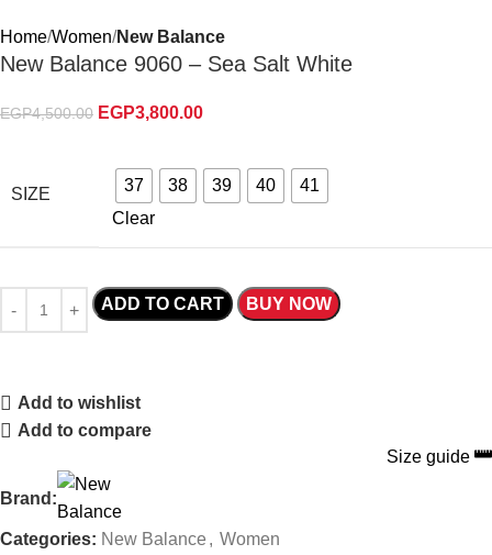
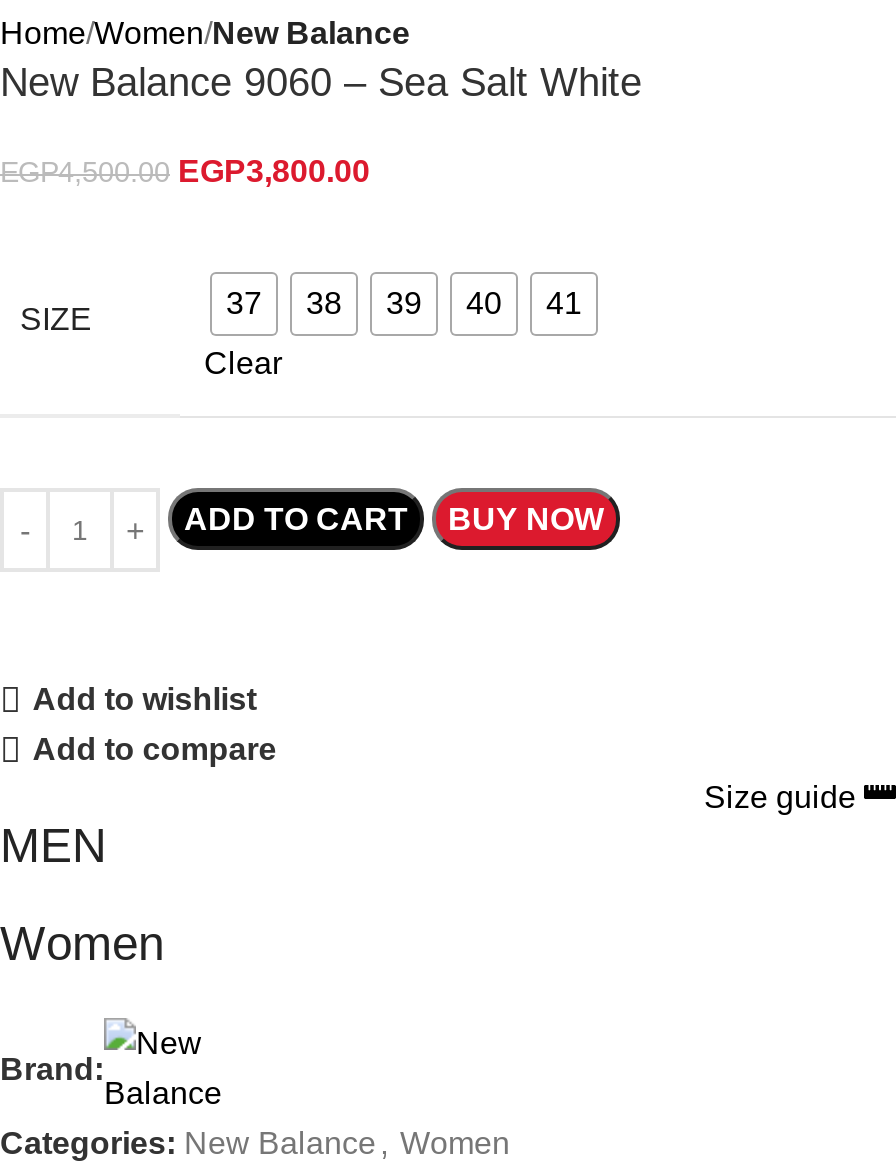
none -> [0,819,164,971] MEN | Women

